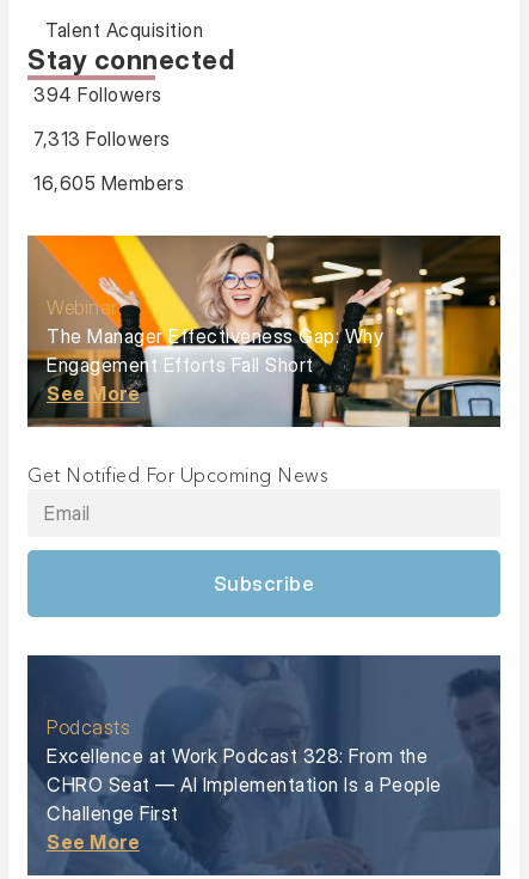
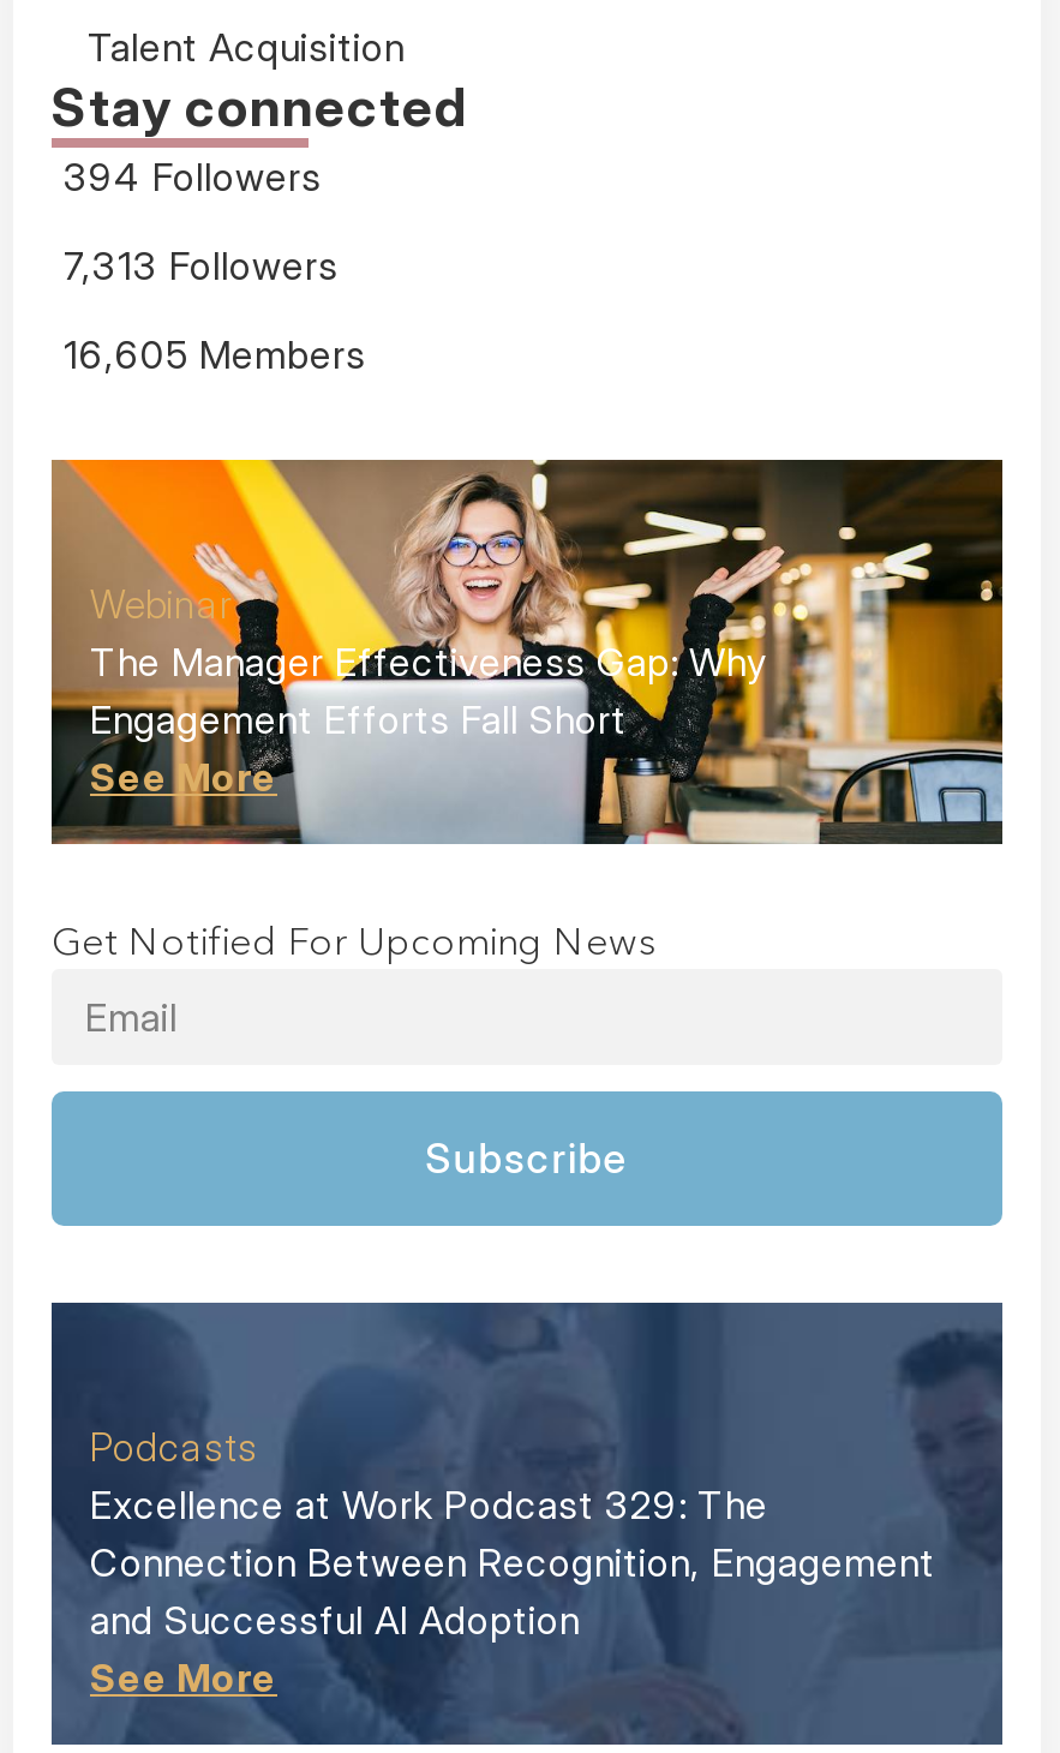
[47,744,441,825] Excellence at Work Podcast 328: From the | CHRO Seat — AI Implementation Is a People | Challenge First -> [90,1481,935,1644] Excellence at Work Podcast 329: The | Connection Between Recognition, Engagement | and Successful AI Adoption

